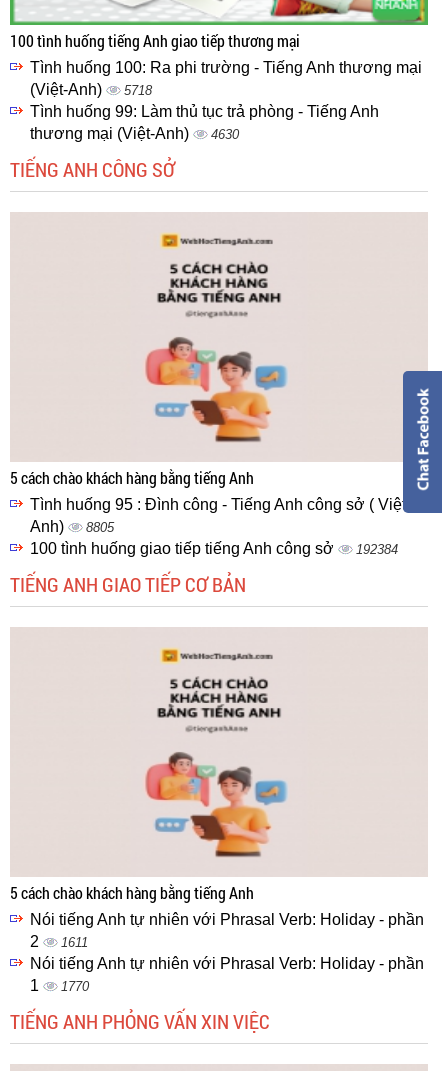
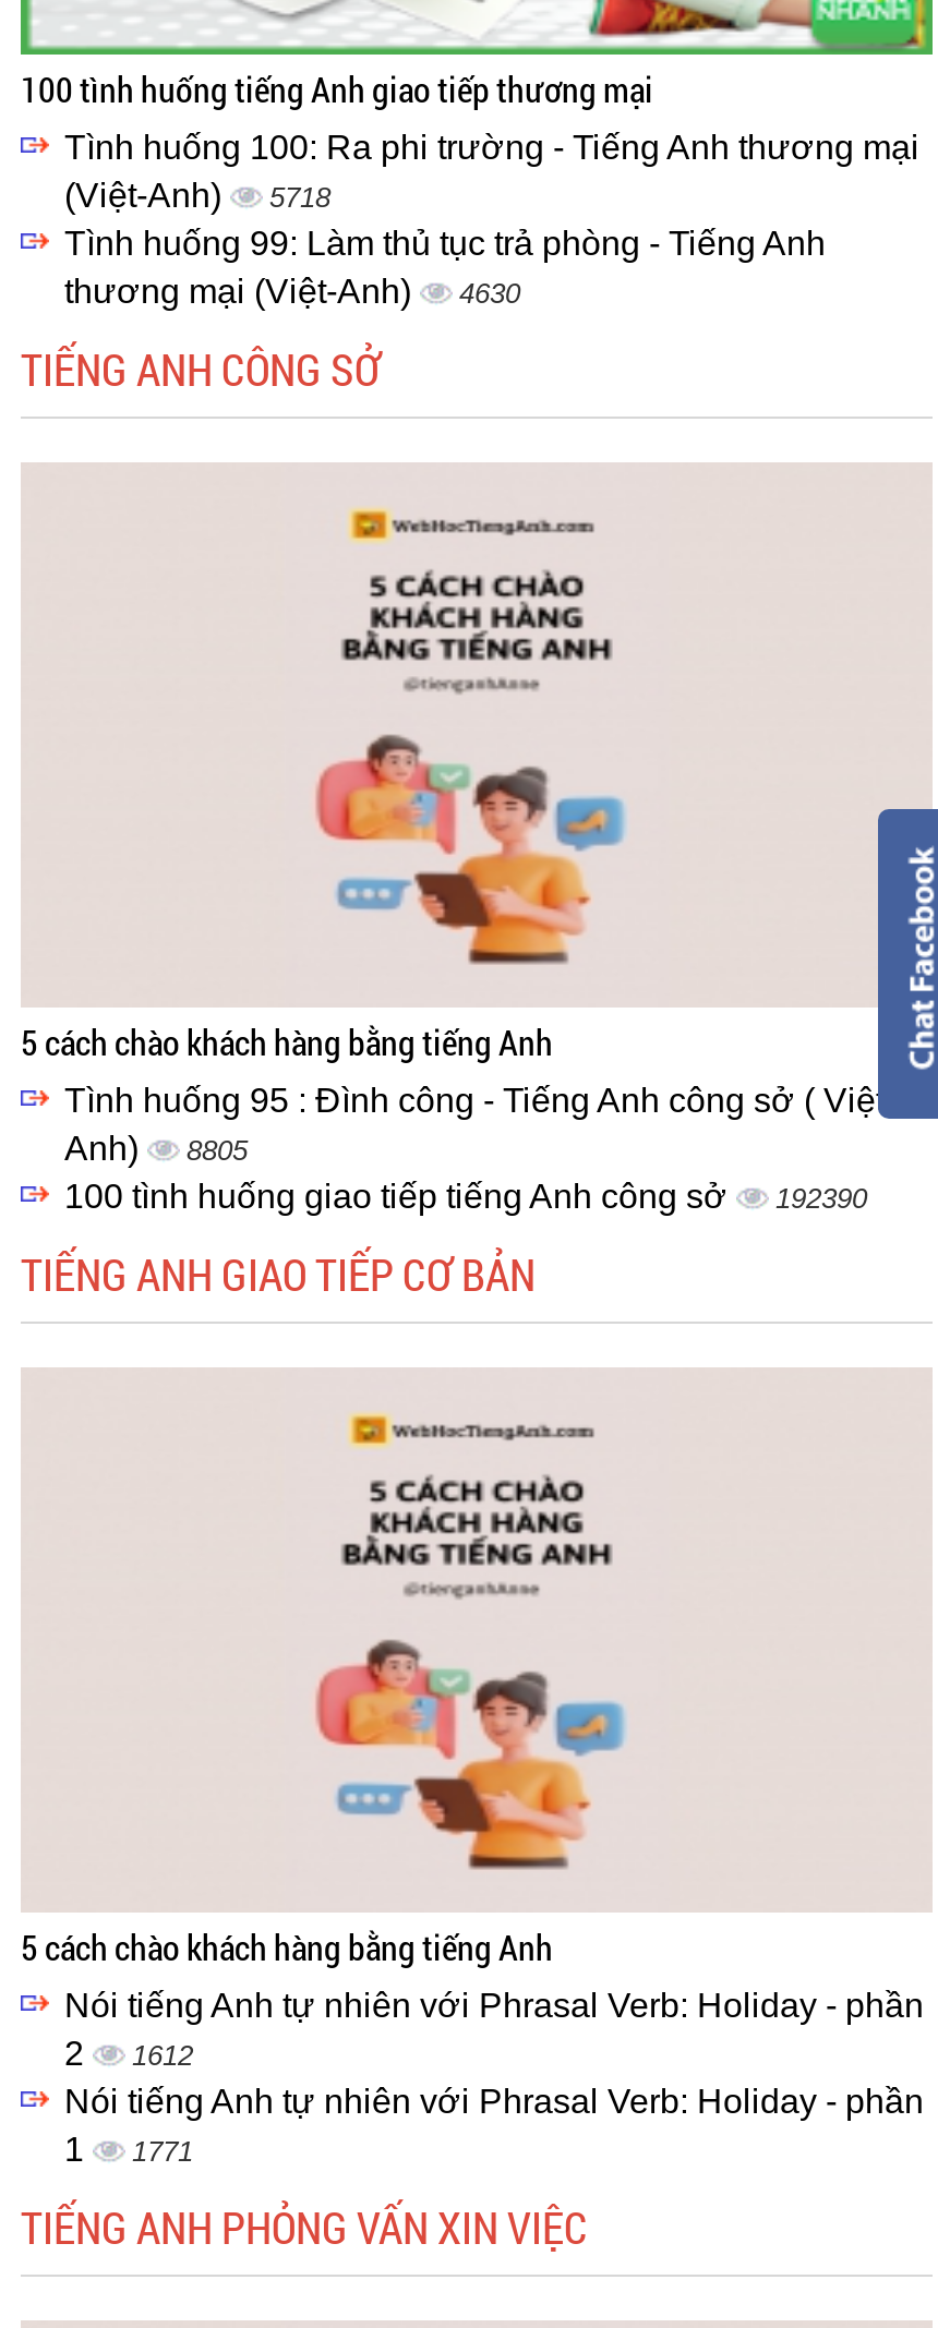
[30,540,398,557] 100 tình huống giao tiếp tiếng Anh công sở 192384 -> [64,1177,867,1214] 100 tình huống giao tiếp tiếng Anh công sở 192390
[30,933,88,950] 2 1611 -> [64,2034,193,2071] 2 1612
[30,977,89,994] 1 1770 -> [64,2130,193,2167] 1 1771

